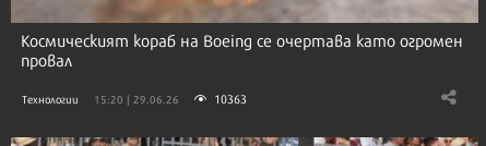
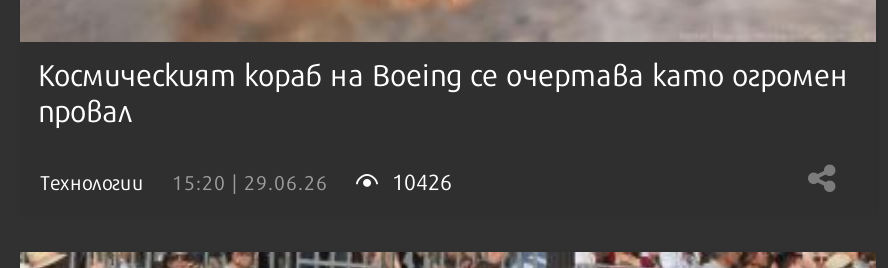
[211,89,247,107] 10363 -> [386,164,452,196] 10426

